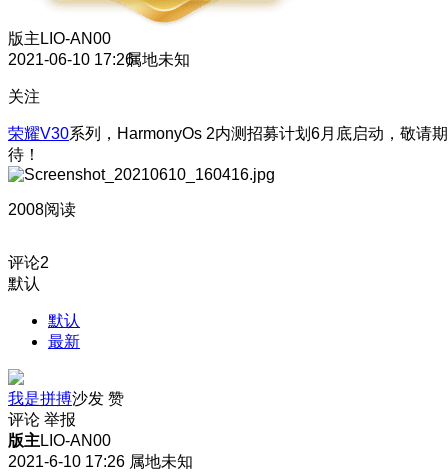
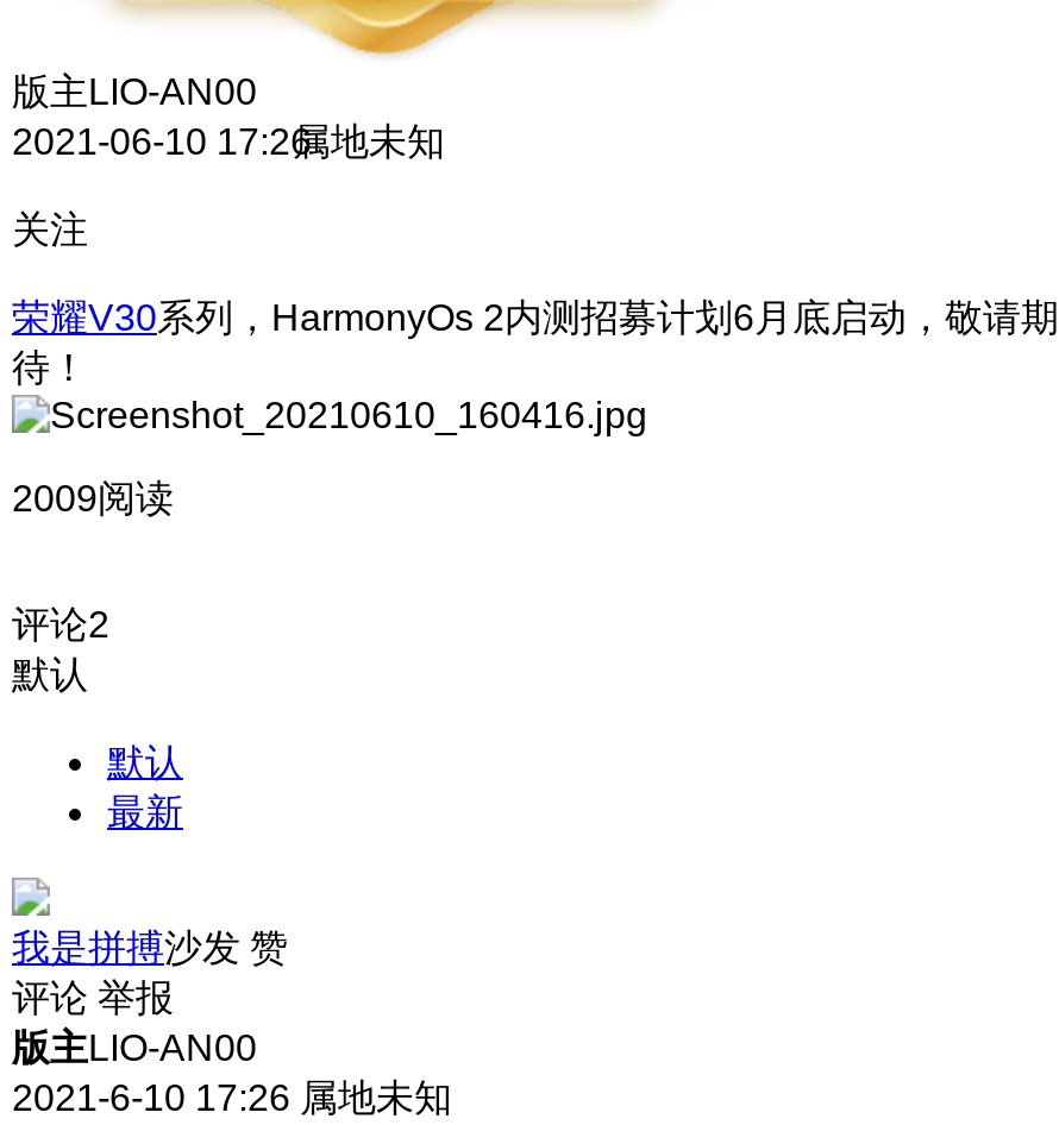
[8,201,76,218] 2008阅读 -> [12,478,174,518] 2009阅读

